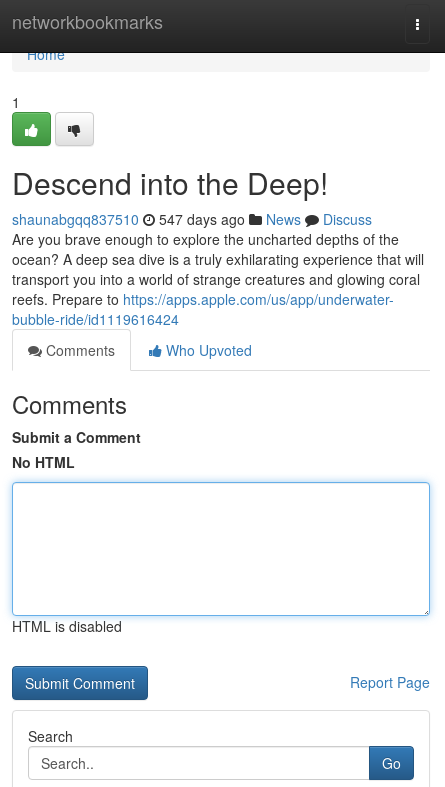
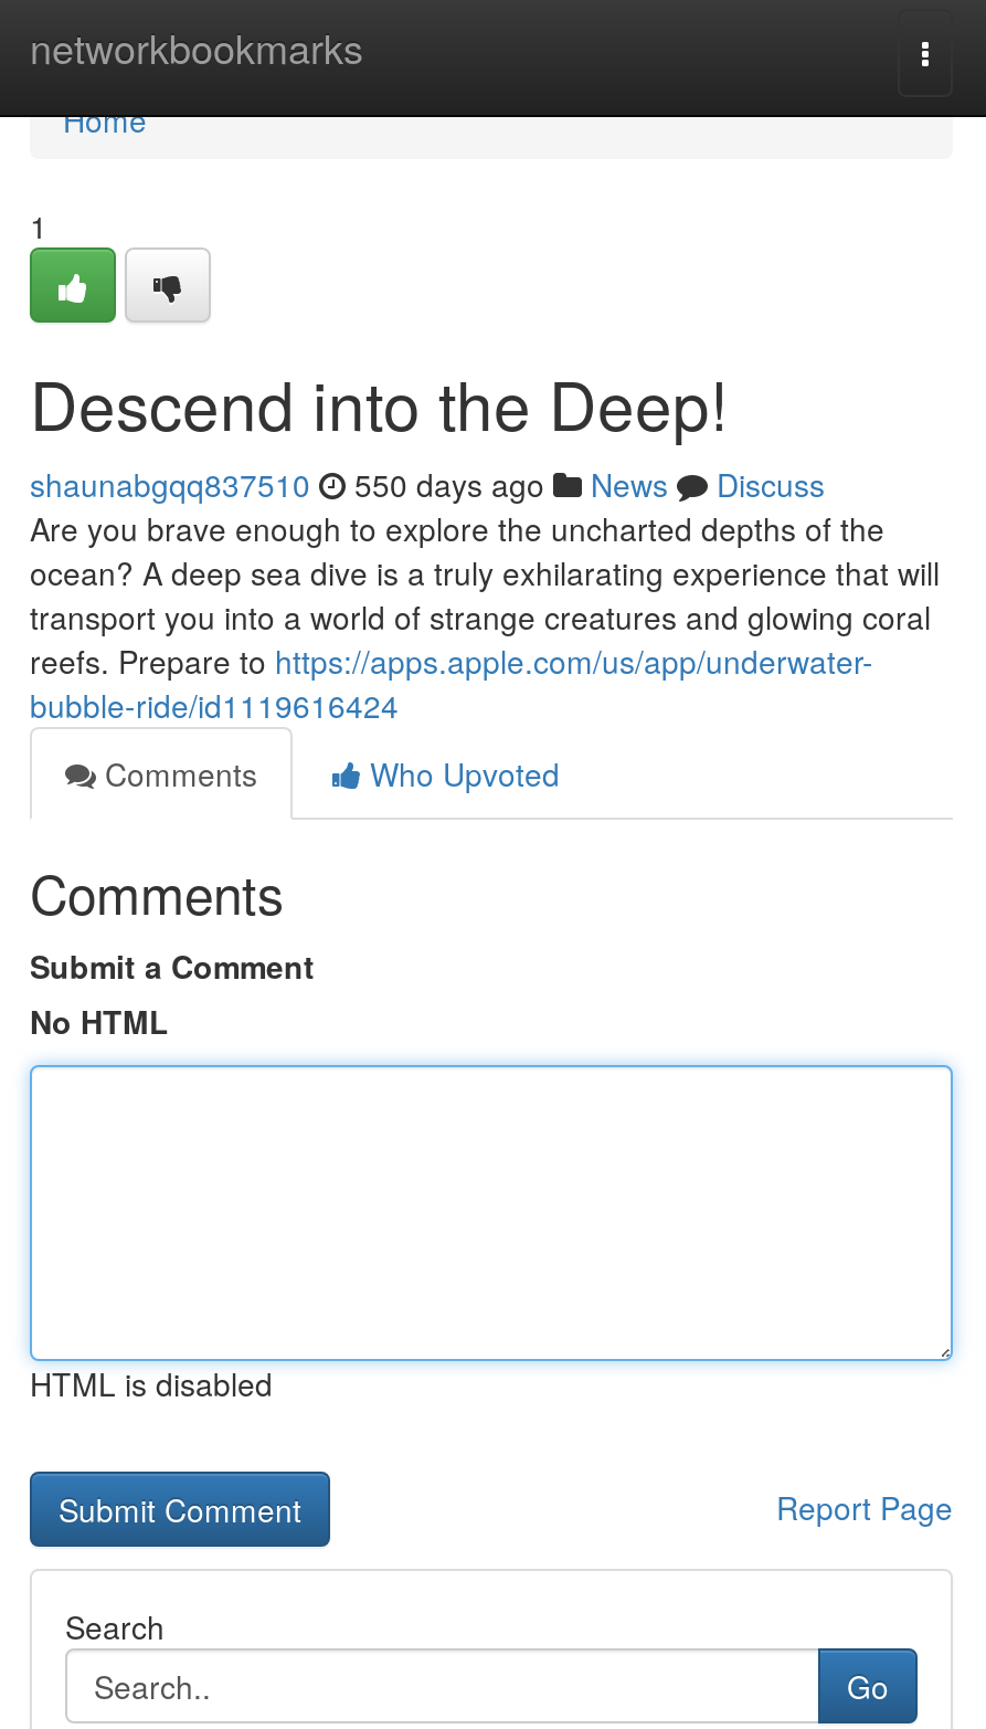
[12,209,372,229] shaunabgqq837510 547 days ago News Discuss -> [30,462,825,506] shaunabgqq837510 550 days ago News Discuss

